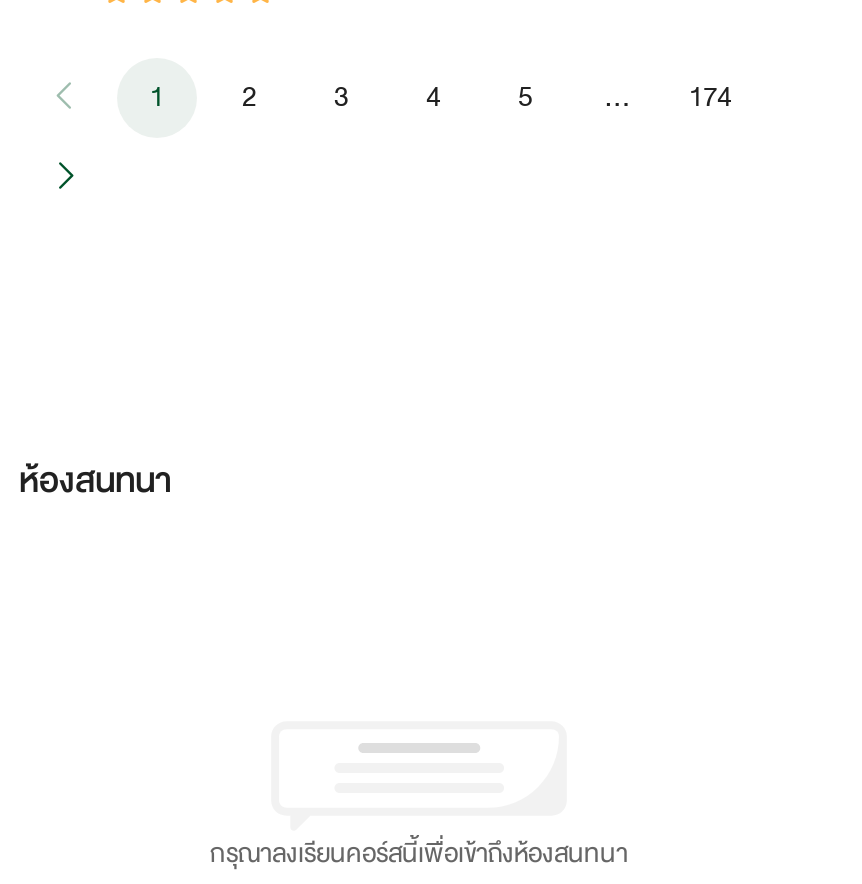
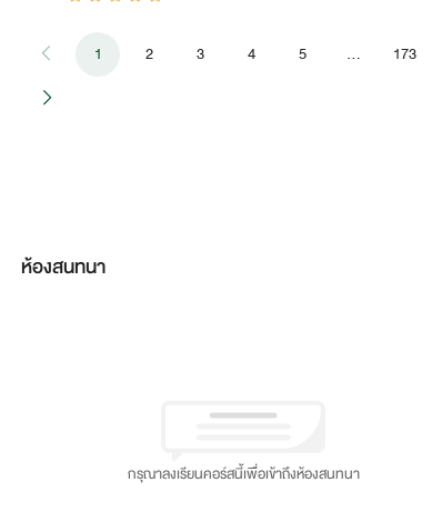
[689,74,731,120] 174 -> [393,41,416,67] 173

